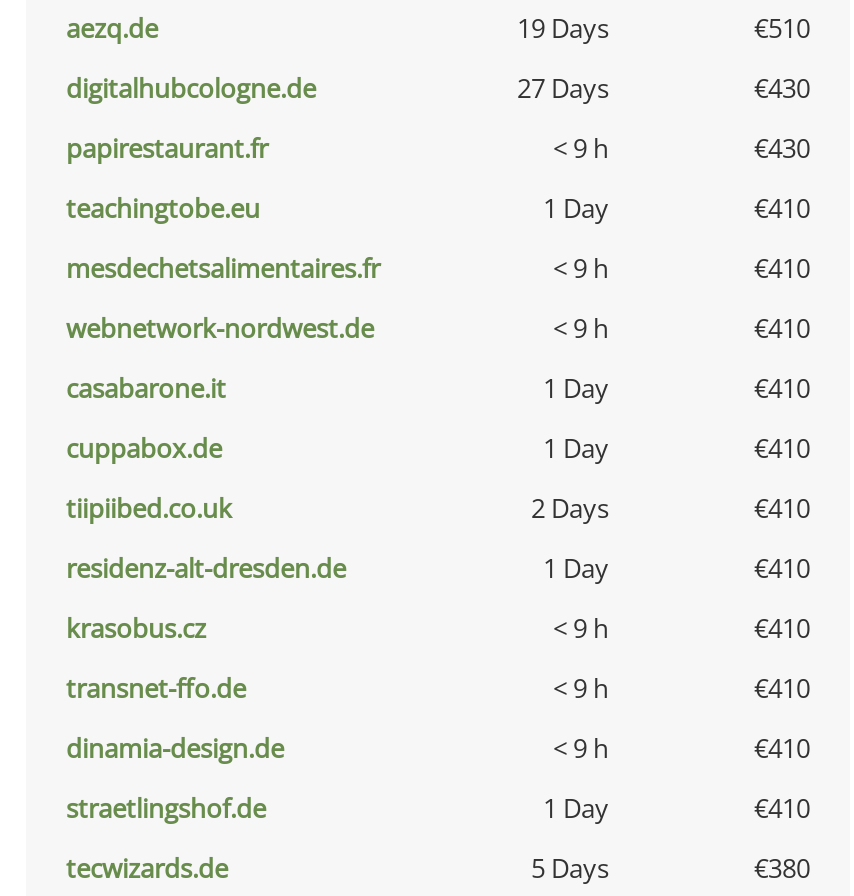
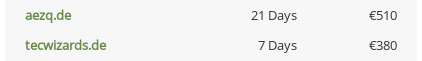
[517,10,609,46] 19 Days -> [250,6,296,24] 21 Days
[66,70,810,826] digitalhubcologne.de | 27 Days | €430 | papirestaurant.fr | < 9 h | €430 | teachingtobe.eu | 1 Day | €410 | mesdechetsalimentaires.fr | < 9 h | €410 | webnetwork-nordwest.de | < 9 h | €410 | casabarone.it | 1 Day | €410 | cuppabox.de | 1 Day | €410 | tiipiibed.co.uk | 2 Days | €410 | residenz-alt-dresden.de | 1 Day | €410 | krasobus.cz | < 9 h | €410 | transnet-ffo.de | < 9 h | €410 | dinamia-design.de | < 9 h | €410 | straetlingshof.de | 1 Day | €410 -> none
[531,850,609,886] 5 Days -> [257,36,296,54] 7 Days

